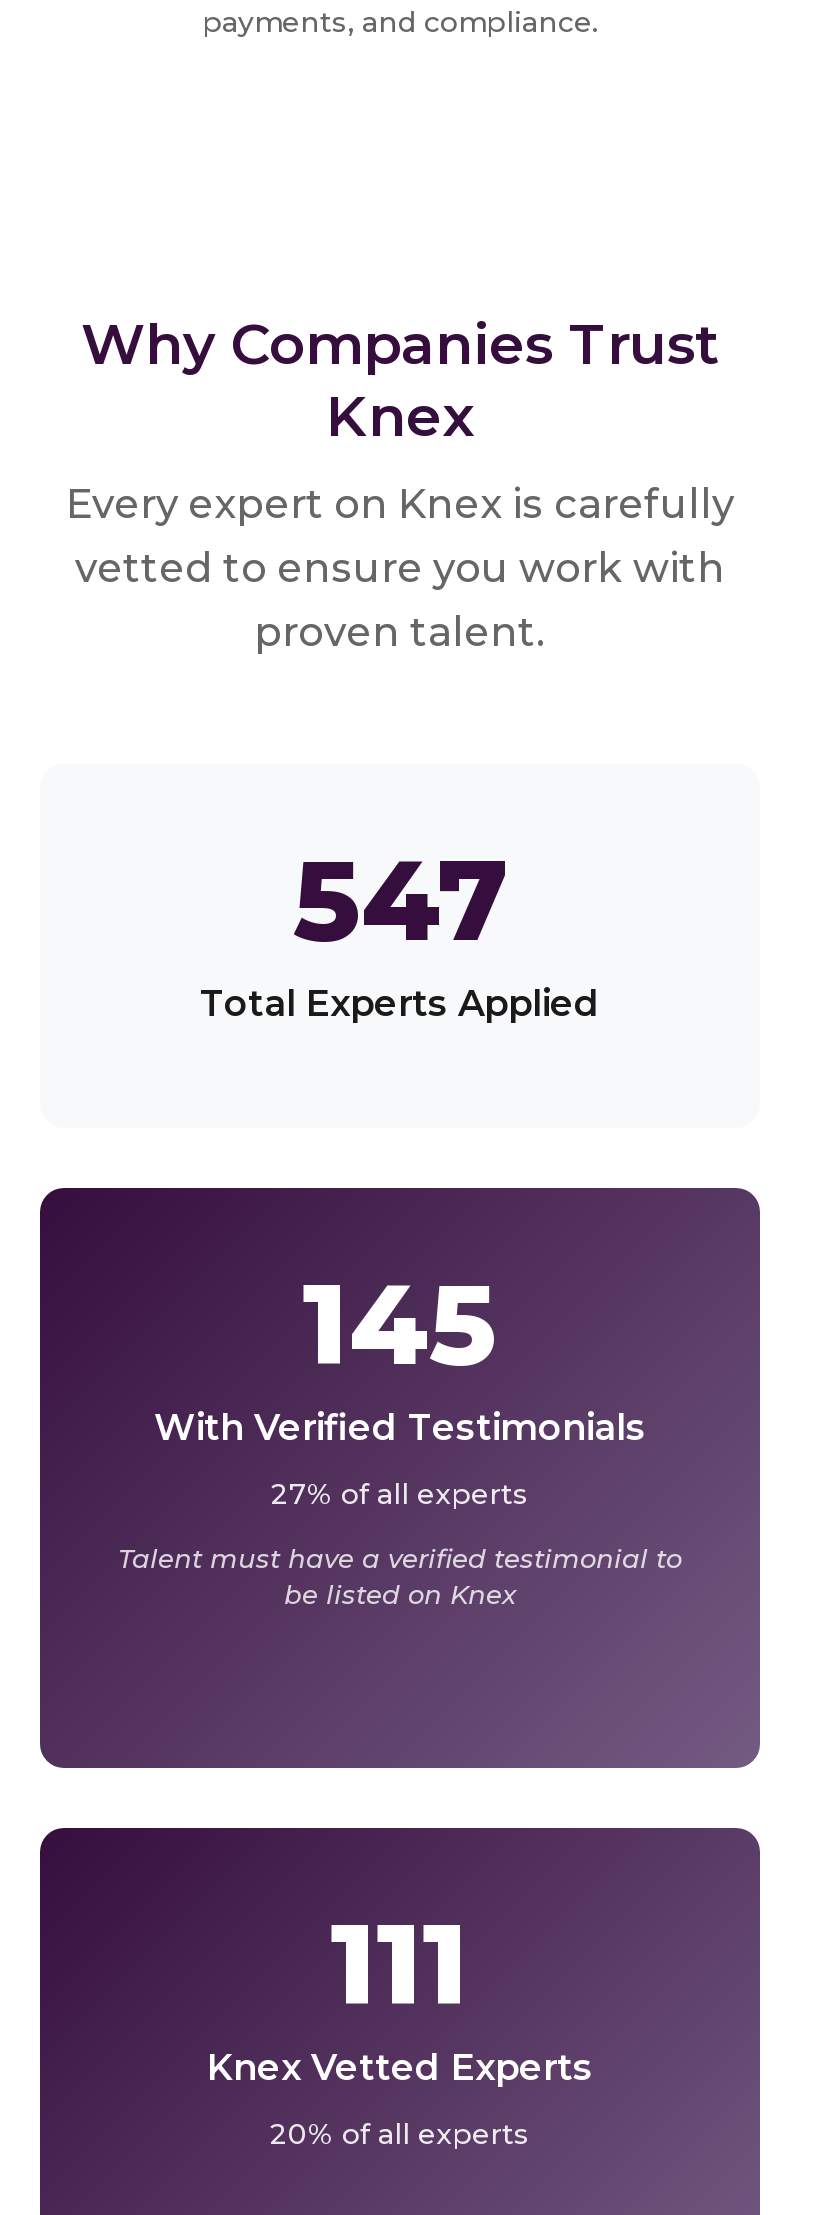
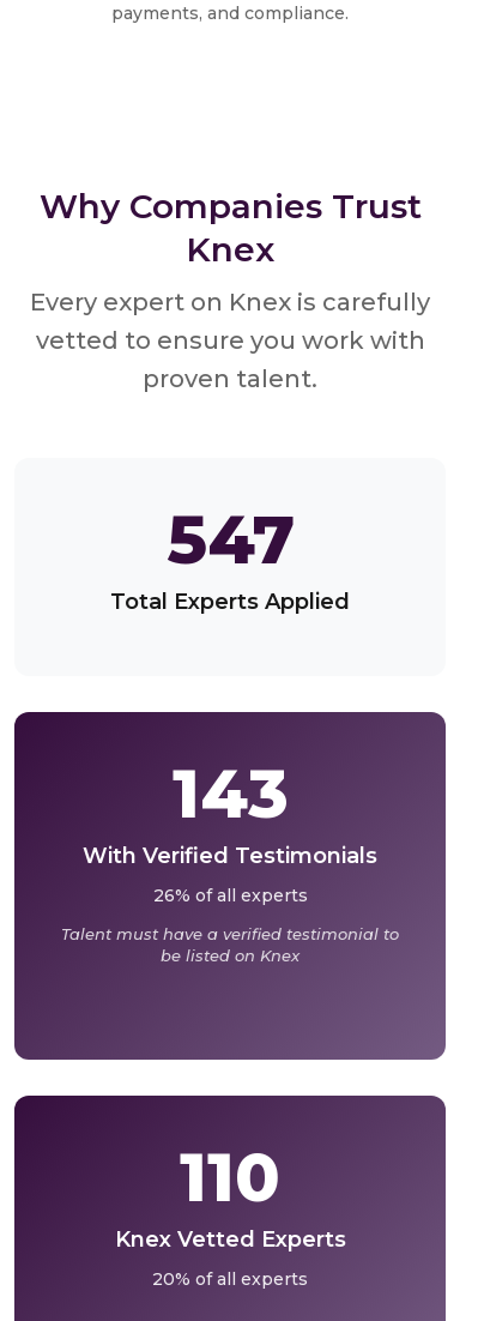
[303,1257,497,1393] 145 -> [172,753,288,835] 143
[271,1477,529,1513] 27% of all experts -> [153,885,307,907] 26% of all experts
[331,1897,469,2033] 111 -> [180,1137,280,1219] 110

